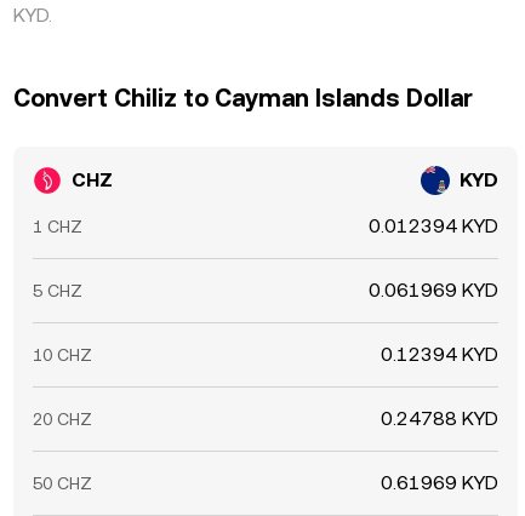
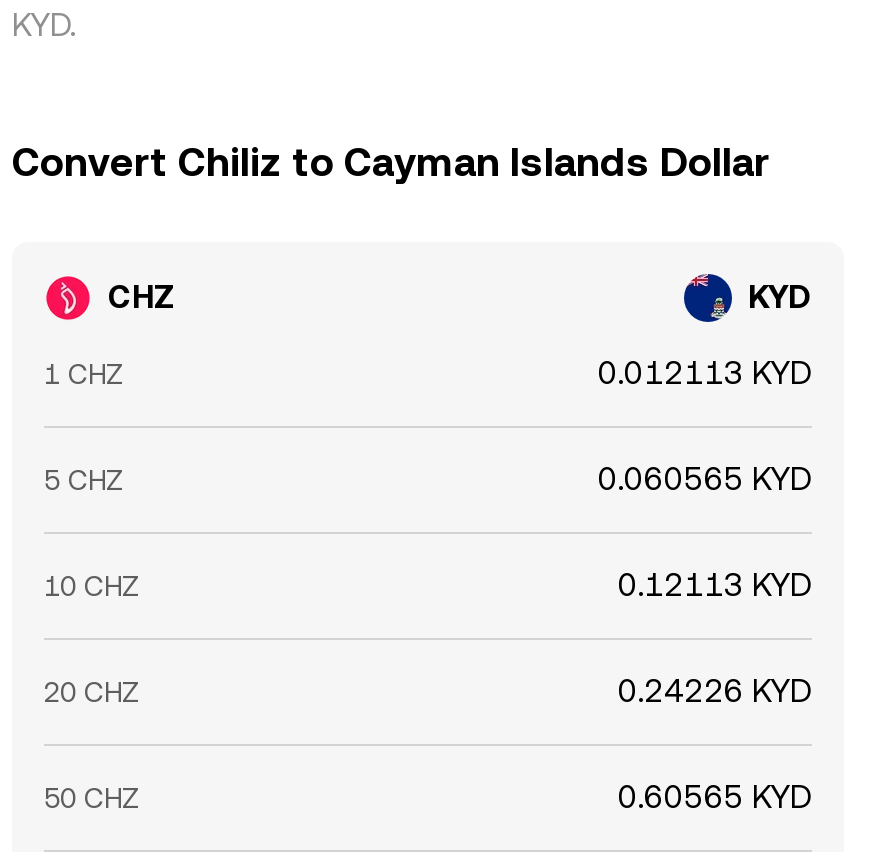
[369,214,498,237] 0.012394 KYD -> [598,354,812,392] 0.012113 KYD
[369,279,498,302] 0.061969 KYD -> [598,460,812,498] 0.060565 KYD
[381,343,498,366] 0.12394 KYD -> [618,566,812,604] 0.12113 KYD
[381,407,498,430] 0.24788 KYD -> [618,672,812,710] 0.24226 KYD
[381,471,498,494] 0.61969 KYD -> [618,778,812,816] 0.60565 KYD

